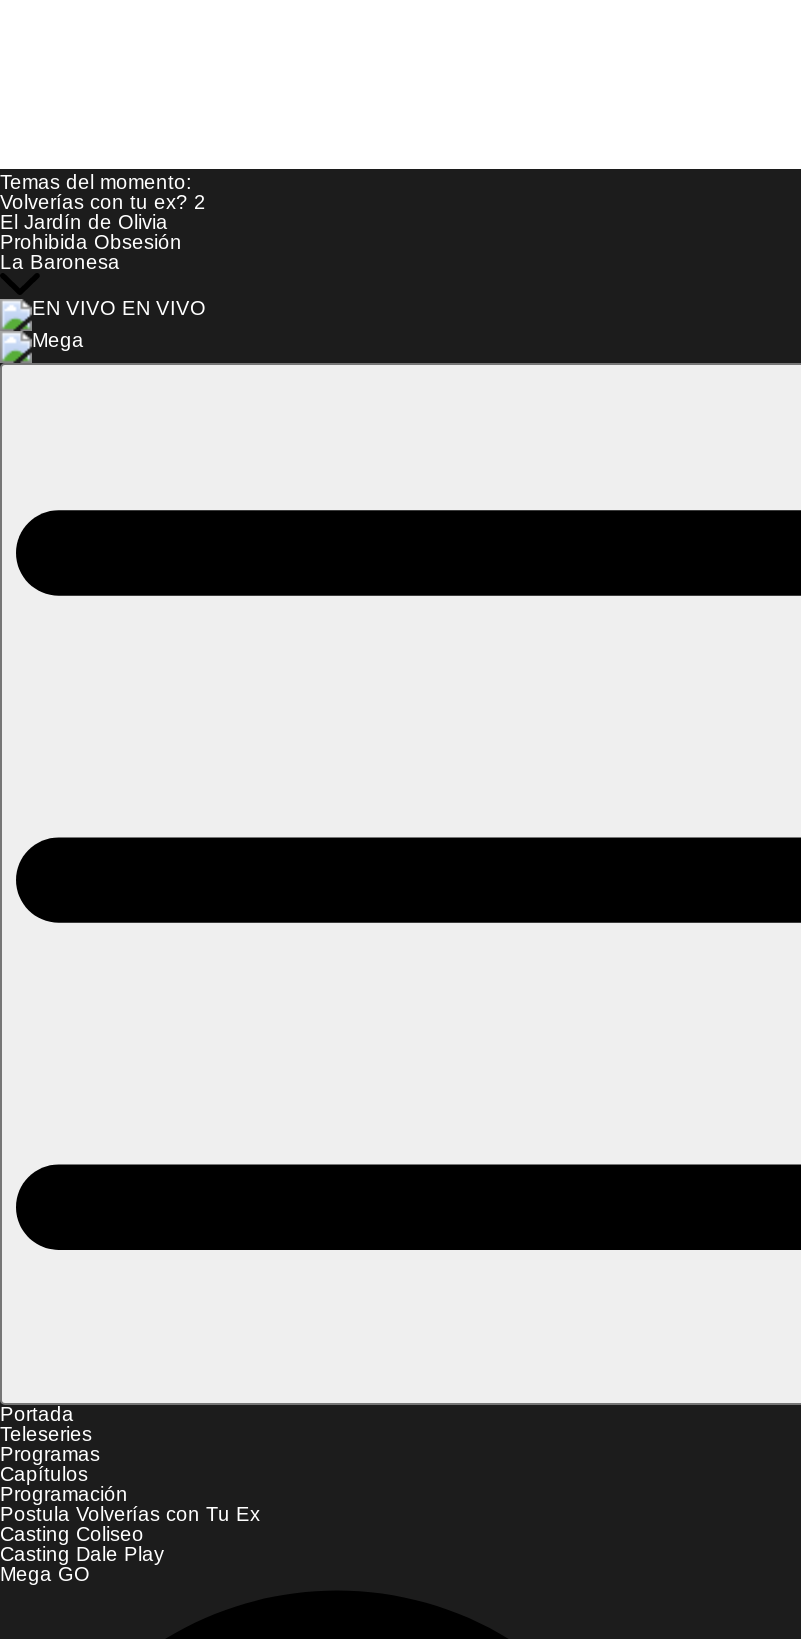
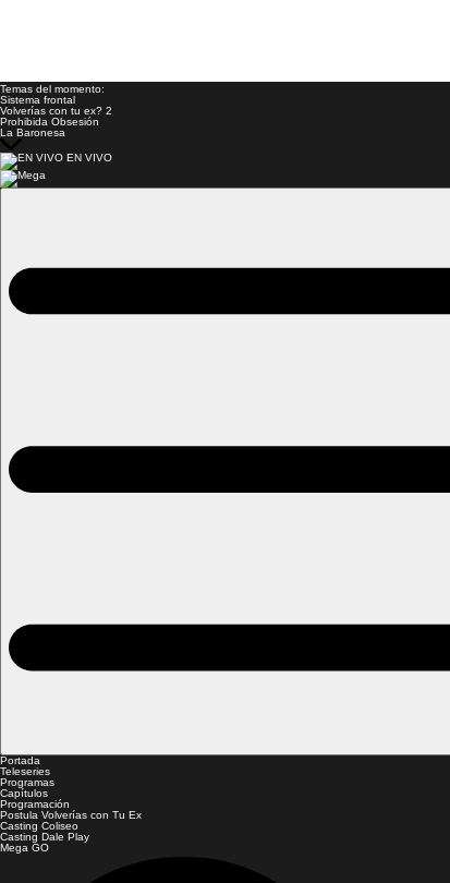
none -> [0,94,75,106] Sistema frontal
[0,211,168,233] El Jardín de Olivia -> none

